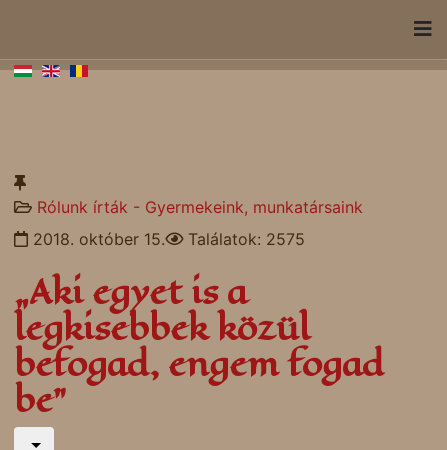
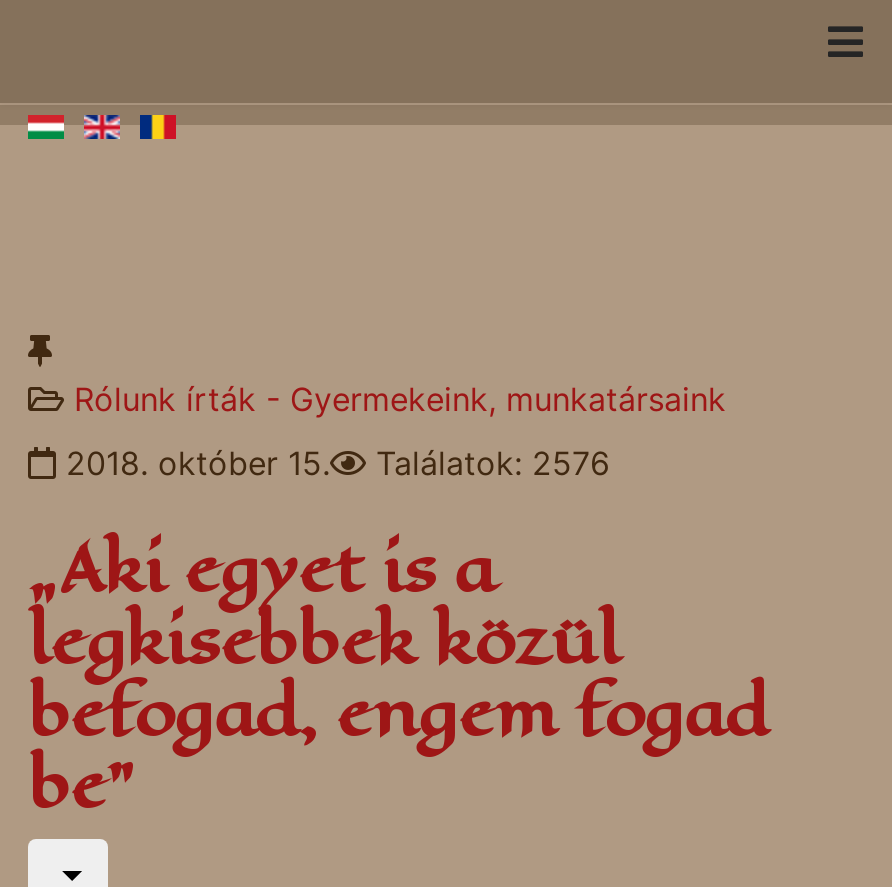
[33,229,305,249] 2018. október 15. Találatok: 2575 -> [66,443,610,483] 2018. október 15. Találatok: 2576

